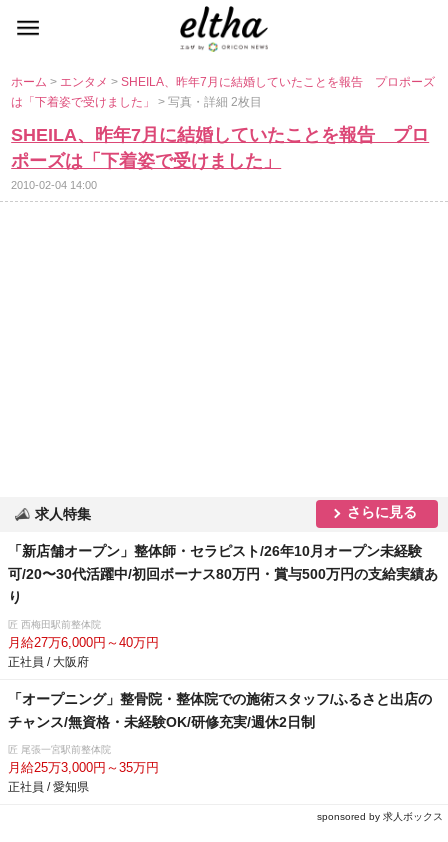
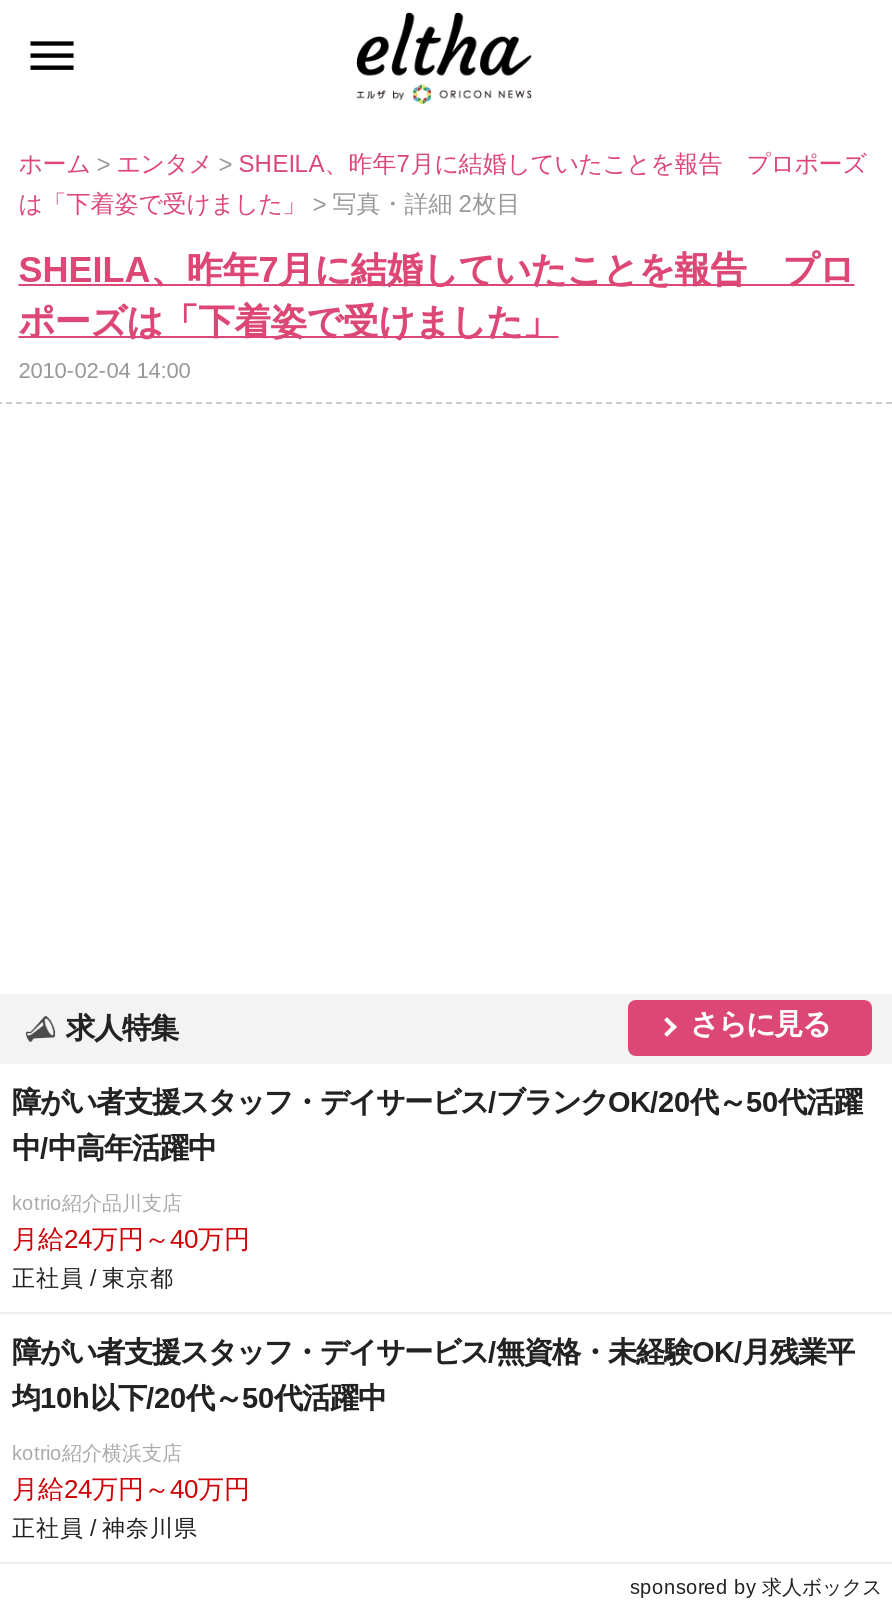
[8,543,438,605] 「新店舗オープン」整体師・セラピスト/26年10月オープン未経験 | 可/20〜30代活躍中/初回ボーナス80万円・賞与500万円の支給実績あ | り -> [12,1086,862,1164] 障がい者支援スタッフ・デイサービス/ブランクOK/20代～50代活躍 | 中/中高年活躍中
[8,619,159,668] 匠 西梅田駅前整体院 | 月給27万6,000円～40万円 | 正社員 / 大阪府 -> [12,1192,250,1290] kotrio紹介品川支店 | 月給24万円～40万円 | 正社員 / 東京都
[8,691,432,730] 「オープニング」整骨院・整体院での施術スタッフ/ふるさと出店の | チャンス/無資格・未経験OK/研修充実/週休2日制 -> [12,1336,854,1414] 障がい者支援スタッフ・デイサービス/無資格・未経験OK/月残業平 | 均10h以下/20代～50代活躍中
[8,744,159,793] 匠 尾張一宮駅前整体院 | 月給25万3,000円～35万円 | 正社員 / 愛知県 -> [12,1442,250,1540] kotrio紹介横浜支店 | 月給24万円～40万円 | 正社員 / 神奈川県

